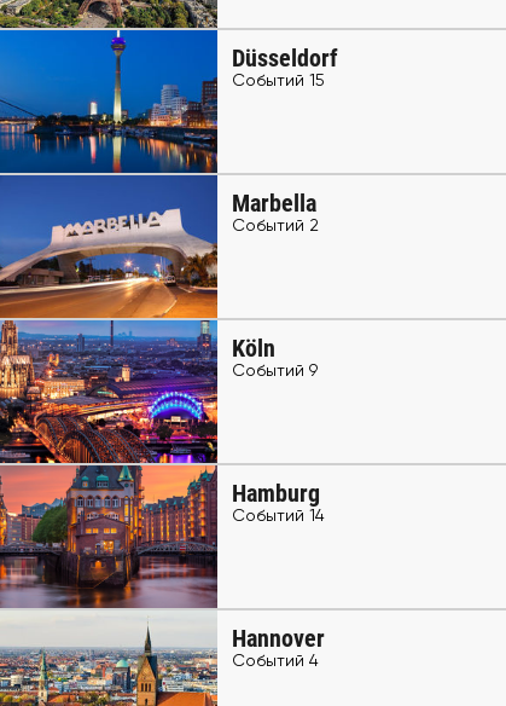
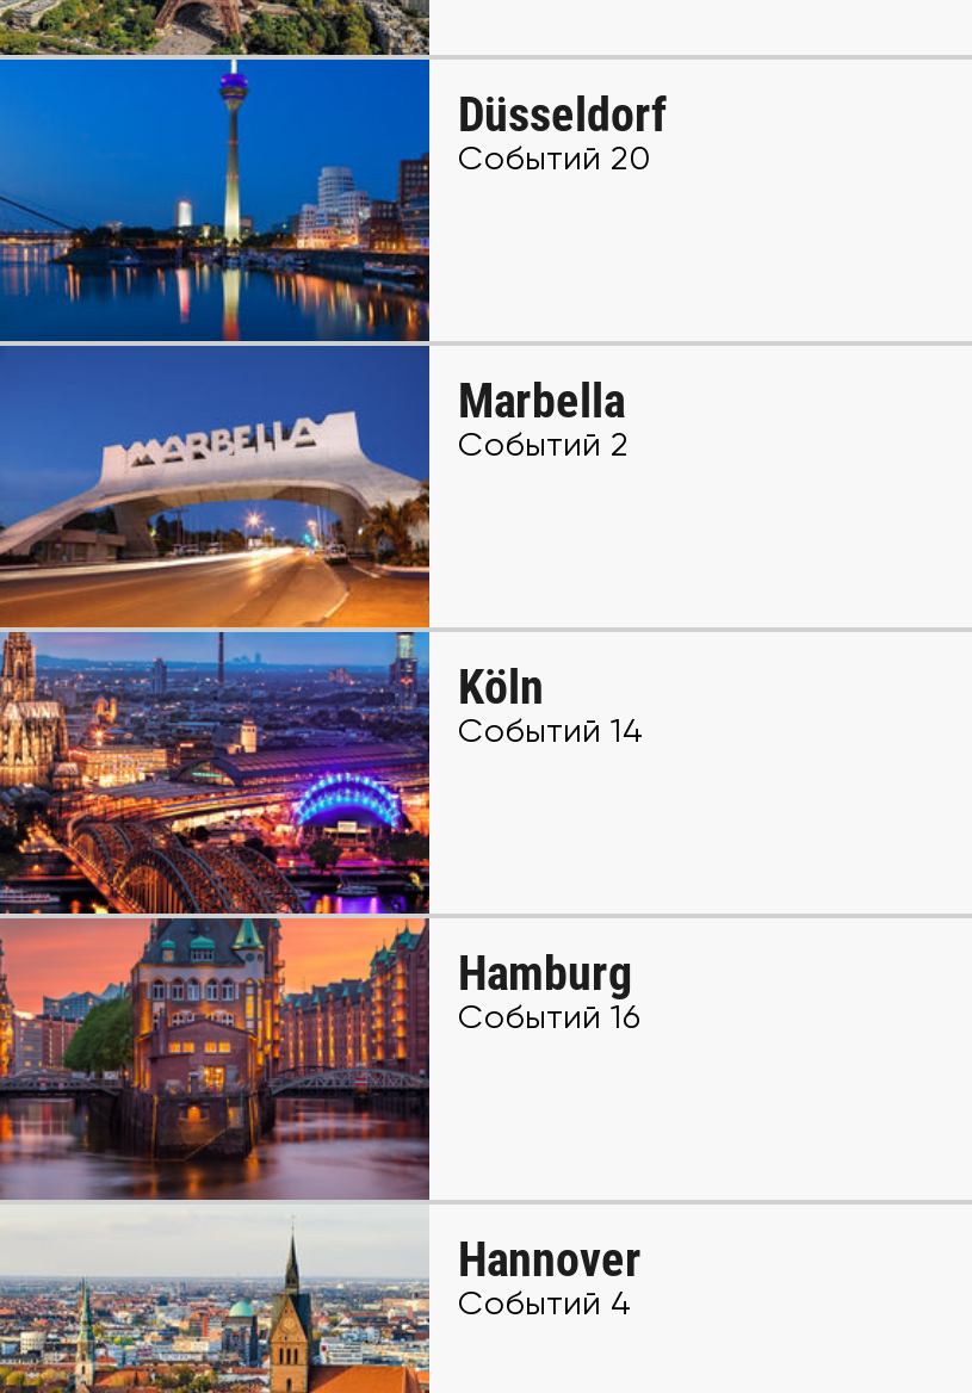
[232,73,325,89] Событий 15 -> [458,143,651,177] Событий 20
[232,363,318,380] Событий 9 -> [458,716,642,749] Событий 14
[232,508,325,525] Событий 14 -> [458,1002,639,1035] Событий 16

